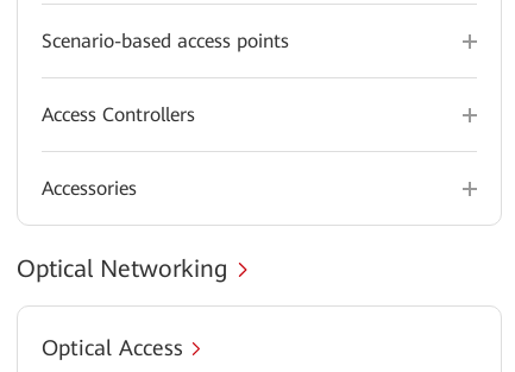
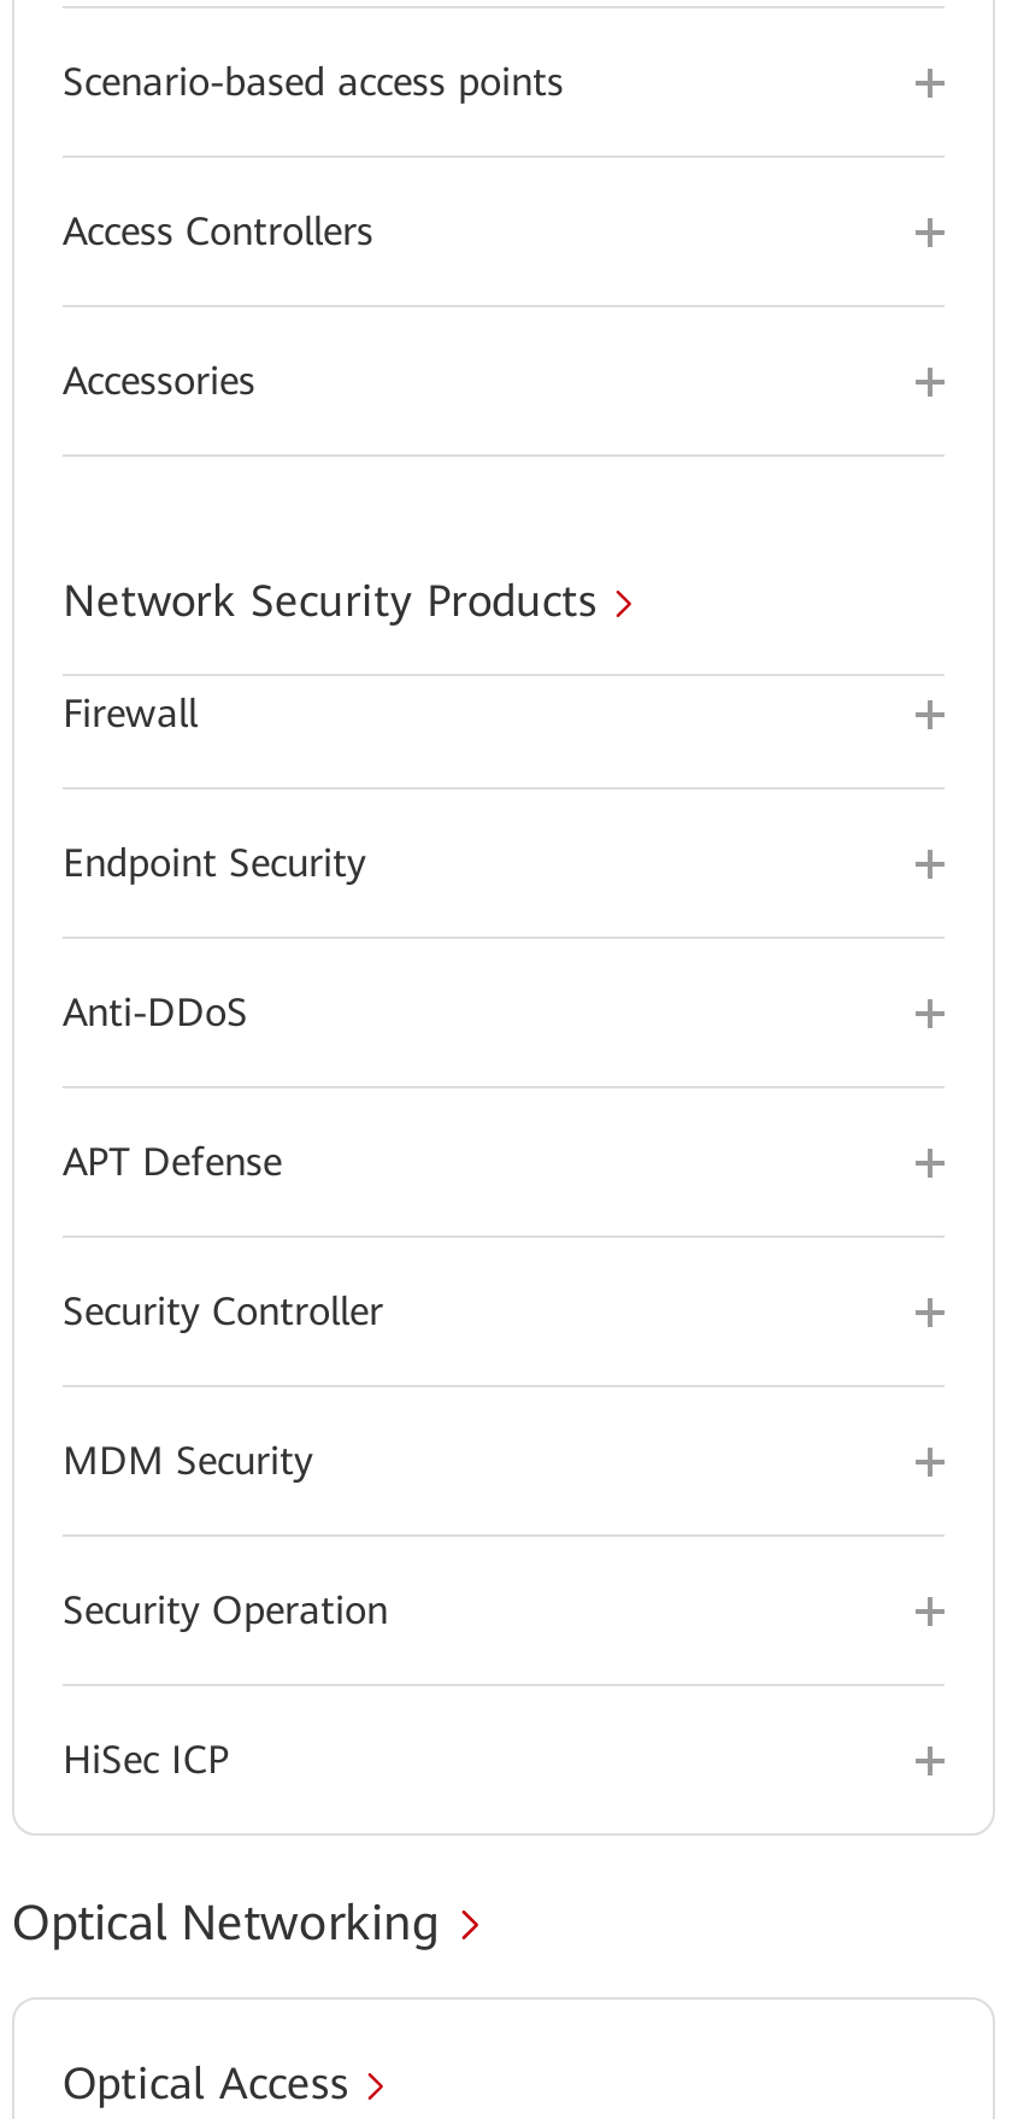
none -> [63,575,598,1783] Network Security Products | Firewall | Endpoint Security | Anti-DDoS | APT Defense | Security Controller | MDM Security | Security Operation | HiSec ICP

